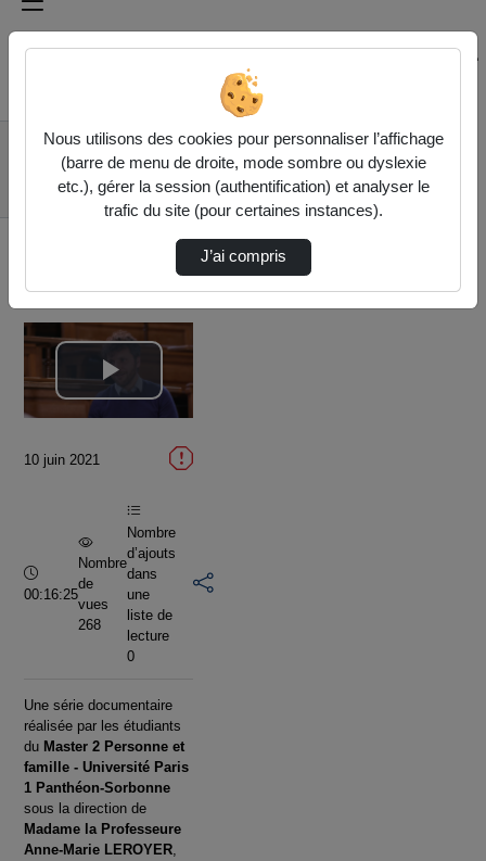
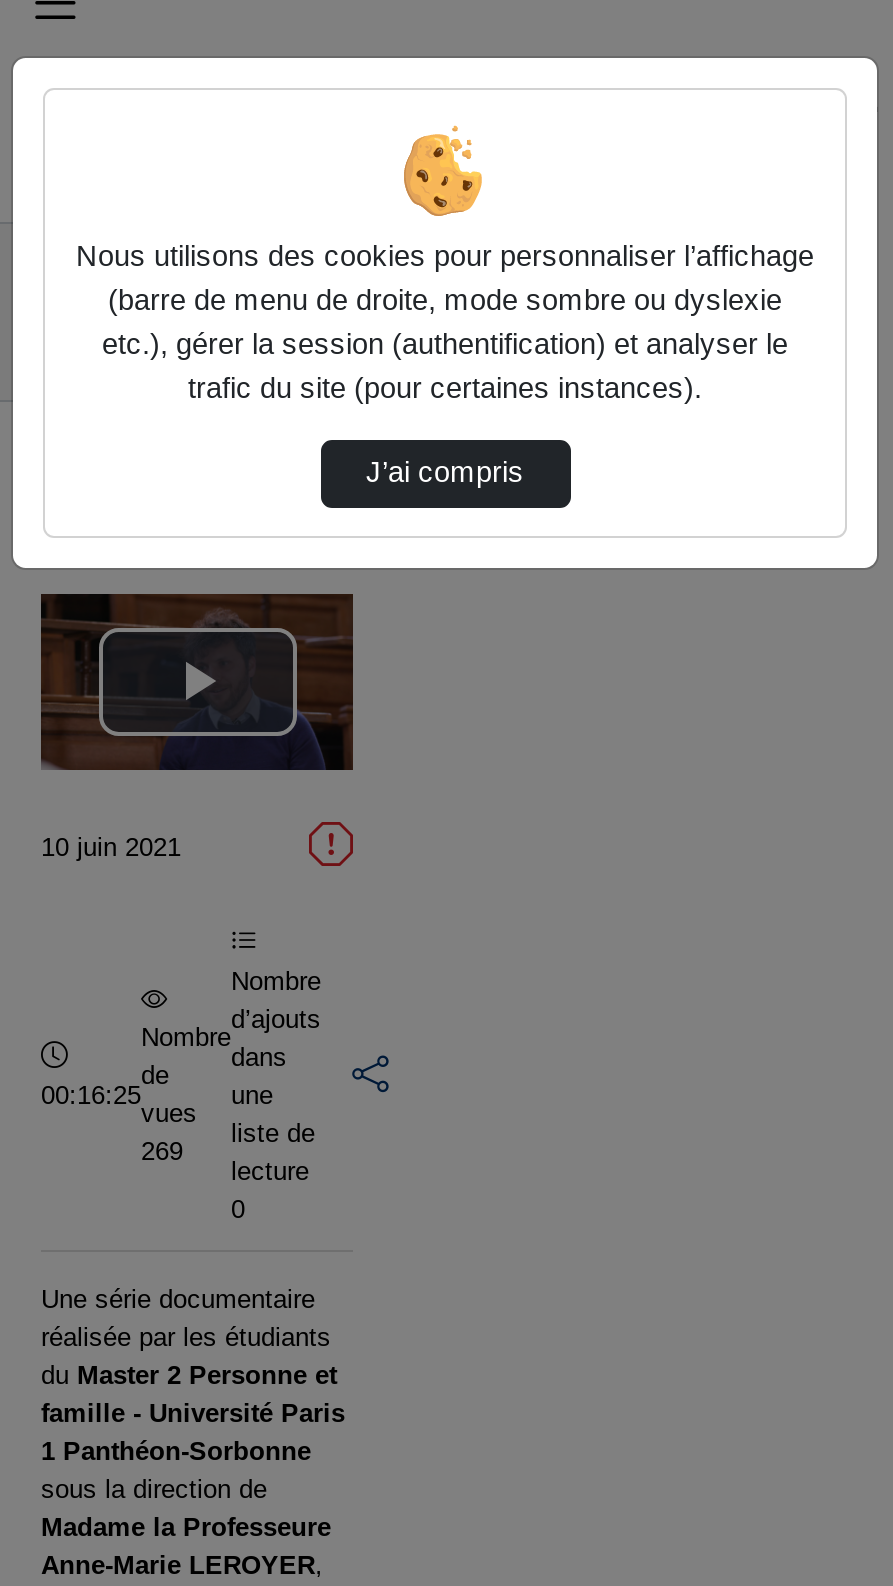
[78,617,101,633] 268 -> [141,1136,183,1166] 269

